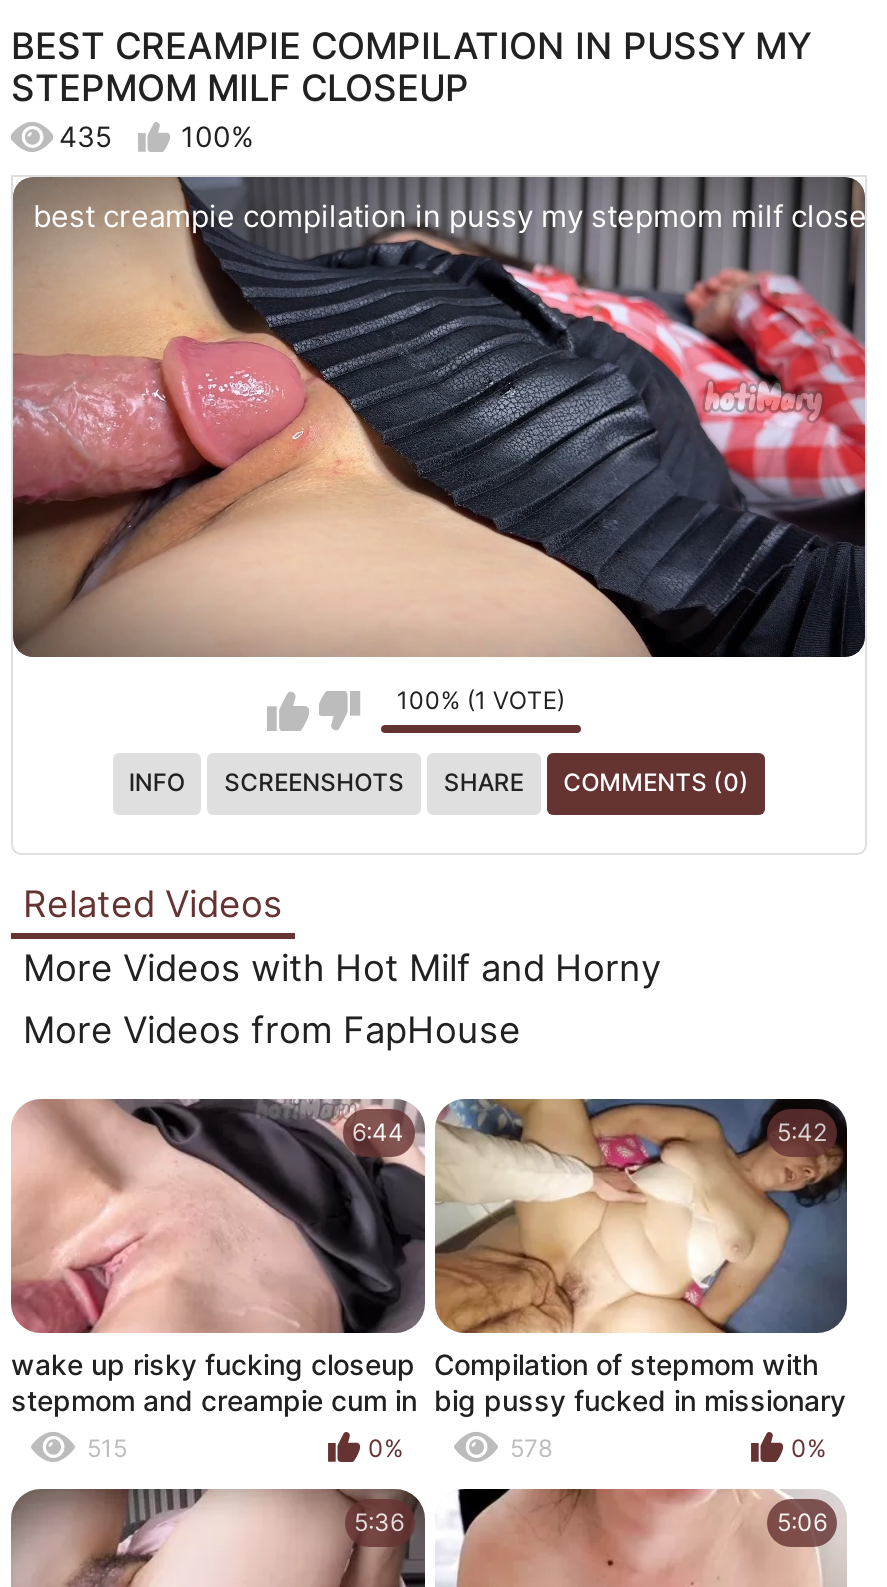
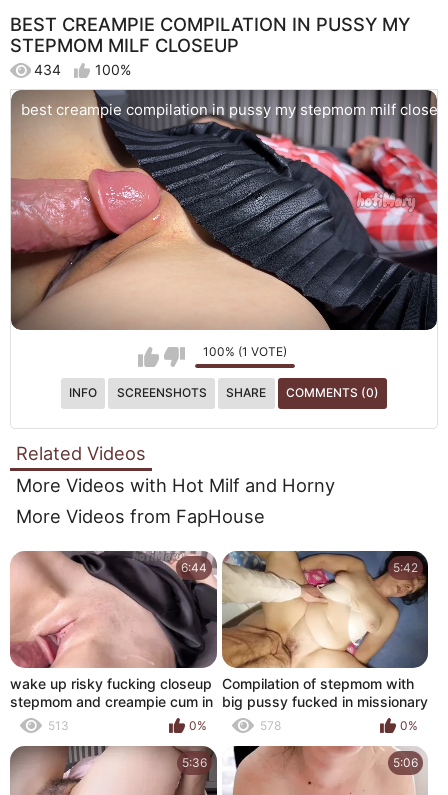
[59,119,253,153] 435 100% -> [34,61,131,78] 434 100%
[87,1432,127,1462] 515 -> [48,718,69,733] 513

